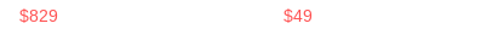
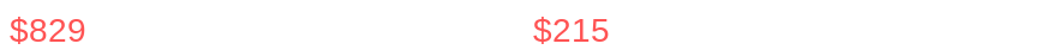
[284,6,313,25] $49 -> [533,11,610,49] $215

